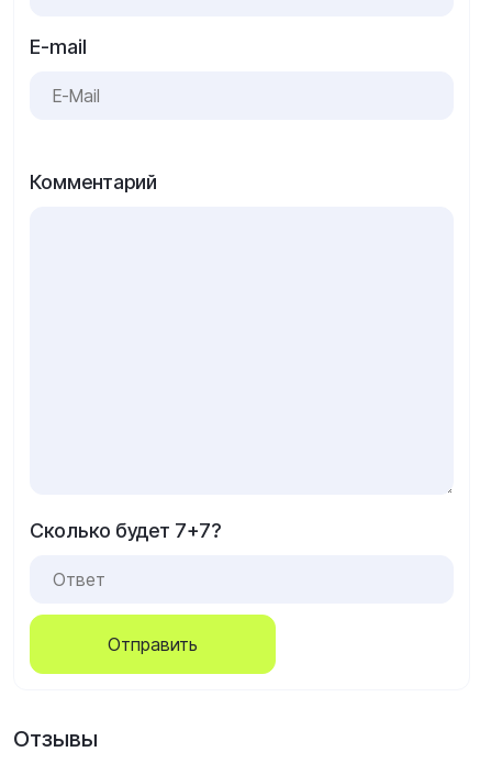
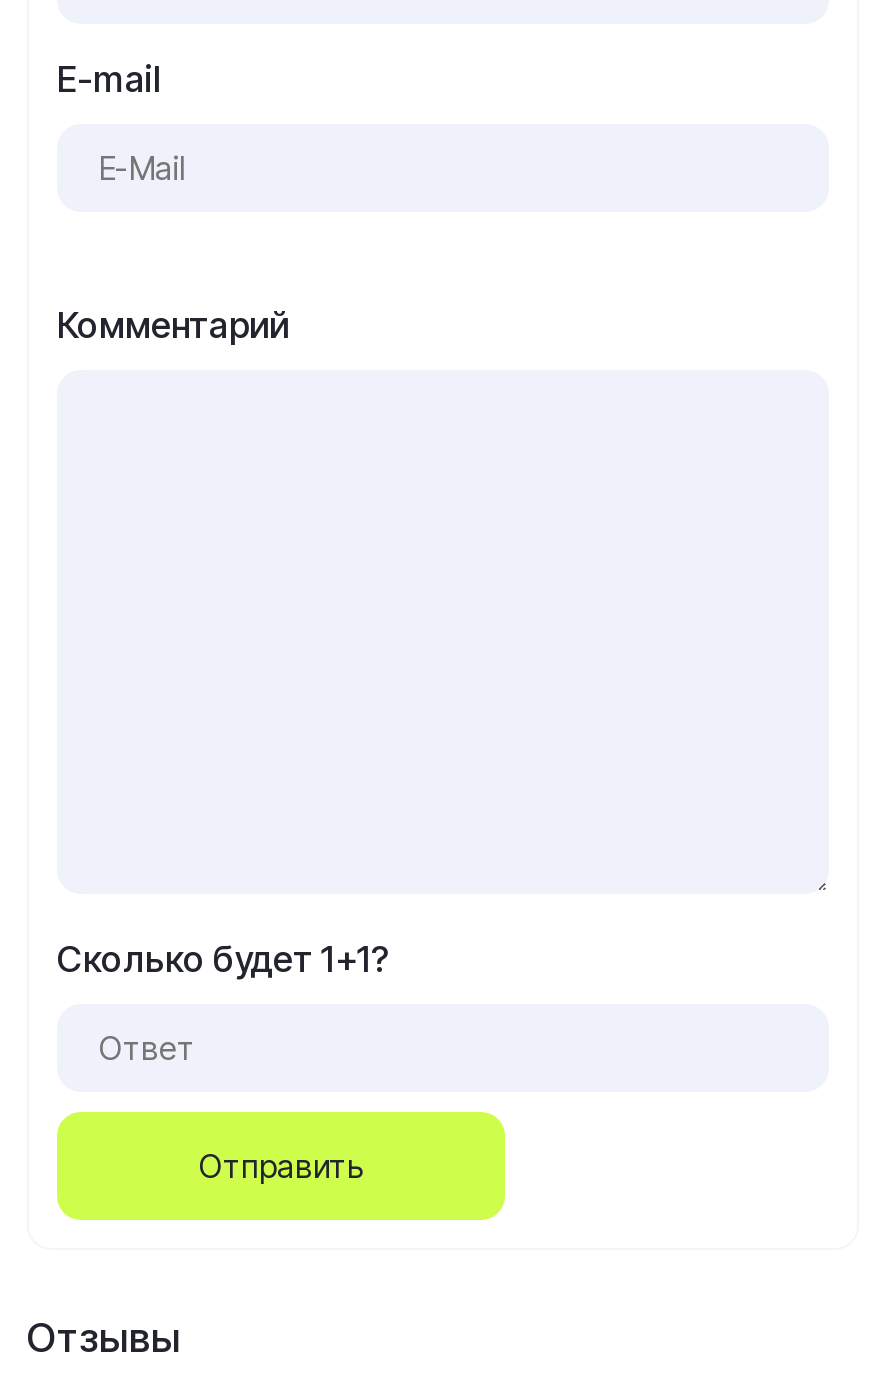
[30,519,221,542] Сколько будет 7+7? -> [57,938,389,980] Сколько будет 1+1?

